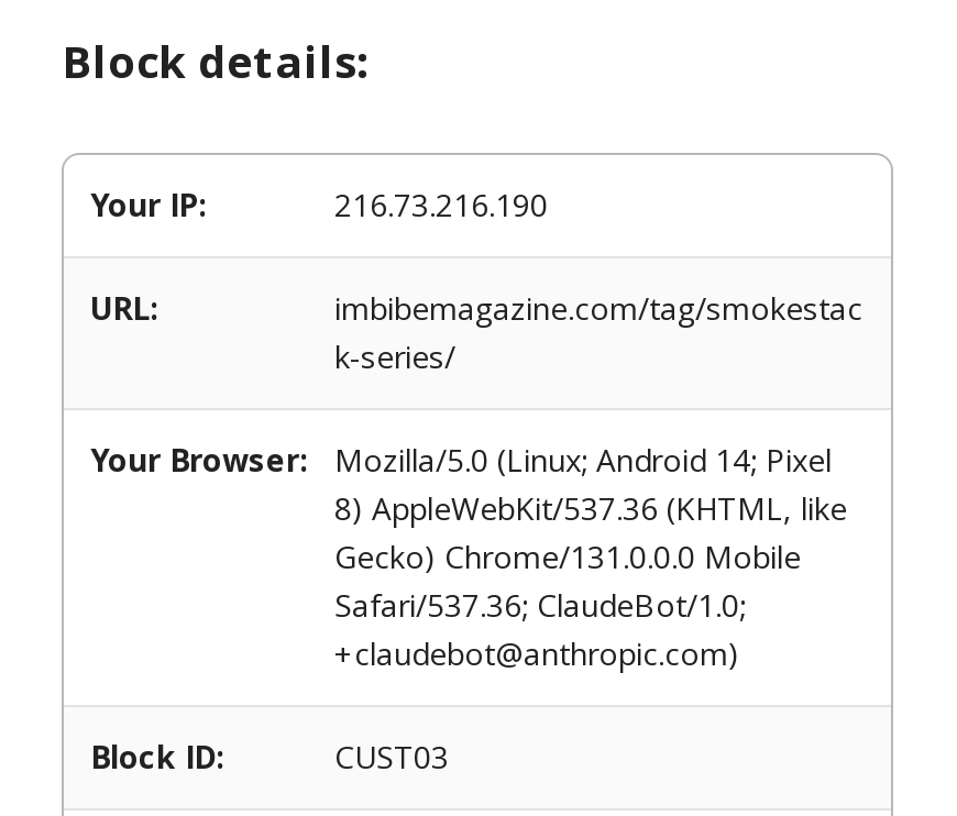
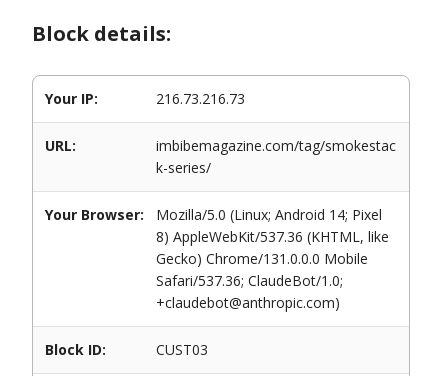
[334,184,548,225] 216.73.216.190 -> [156,89,245,108] 216.73.216.73

